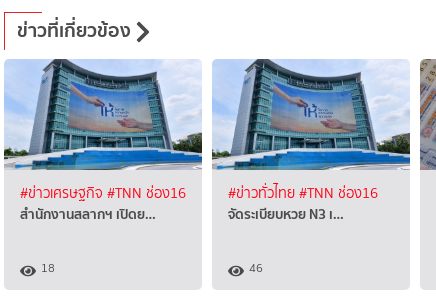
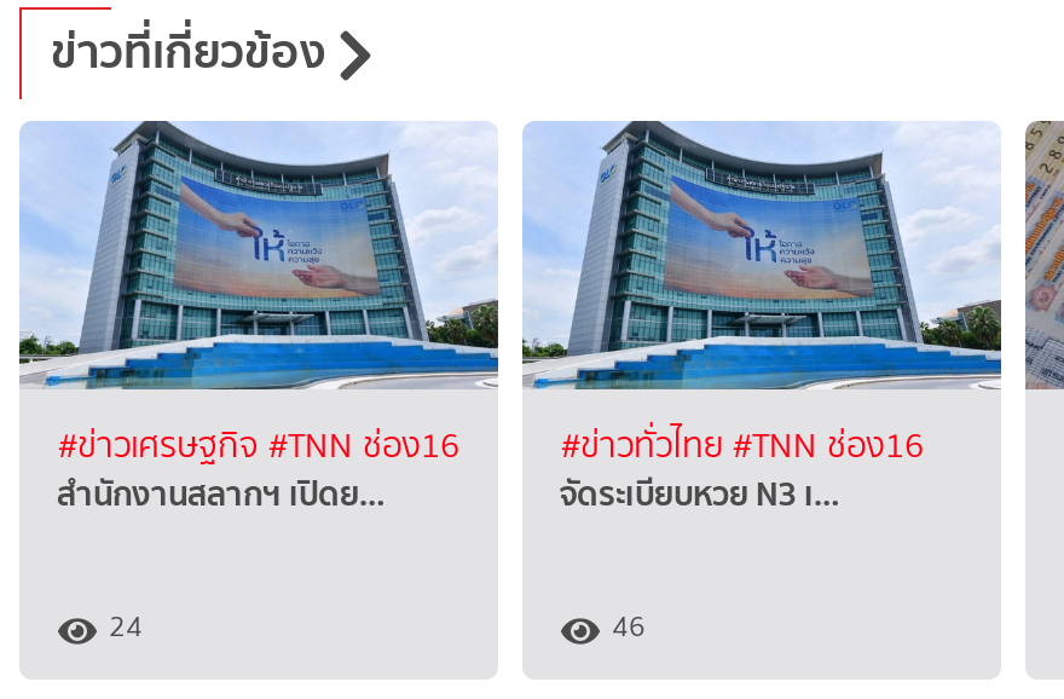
[41,259,55,277] 18 -> [109,606,143,649] 24

